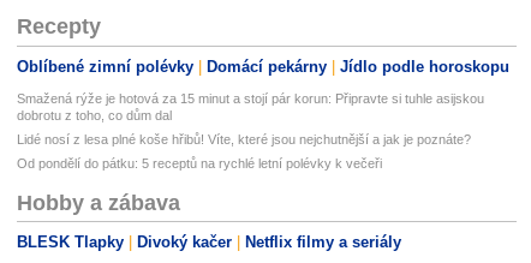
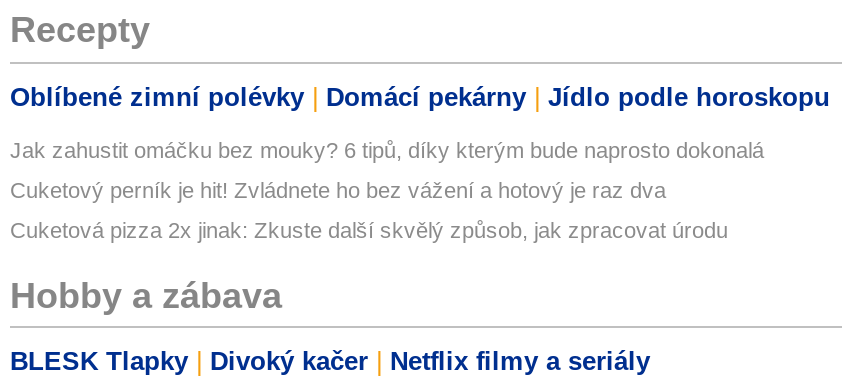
[17,91,484,122] Smažená rýže je hotová za 15 minut a stojí pár korun: Připravte si tuhle asijskou | dobrotu z toho, co dům dal -> [10,137,764,161] Jak zahustit omáčku bez mouky? 6 tipů, díky kterým bude naprosto dokonalá
[17,132,471,146] Lidé nosí z lesa plné koše hřibů! Víte, které jsou nejchutnější a jak je poznáte? -> [10,177,666,201] Cuketový perník je hit! Zvládnete ho bez vážení a hotový je raz dva
[17,156,382,170] Od pondělí do pátku: 5 receptů na rychlé letní polévky k večeři -> [10,217,728,241] Cuketová pizza 2x jinak: Zkuste další skvělý způsob, jak zpracovat úrodu

